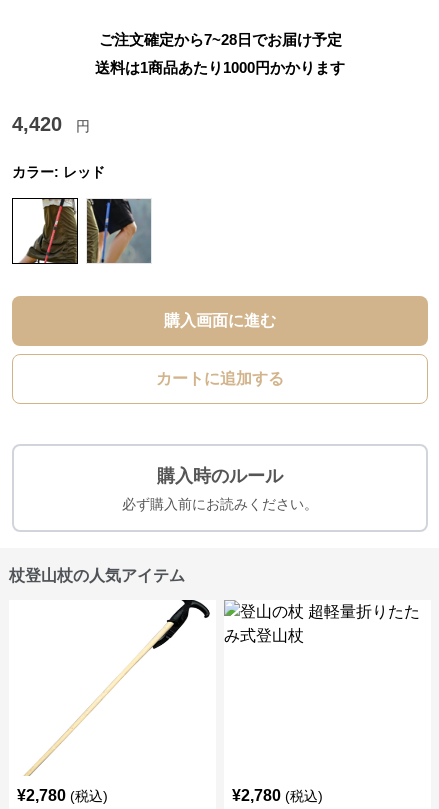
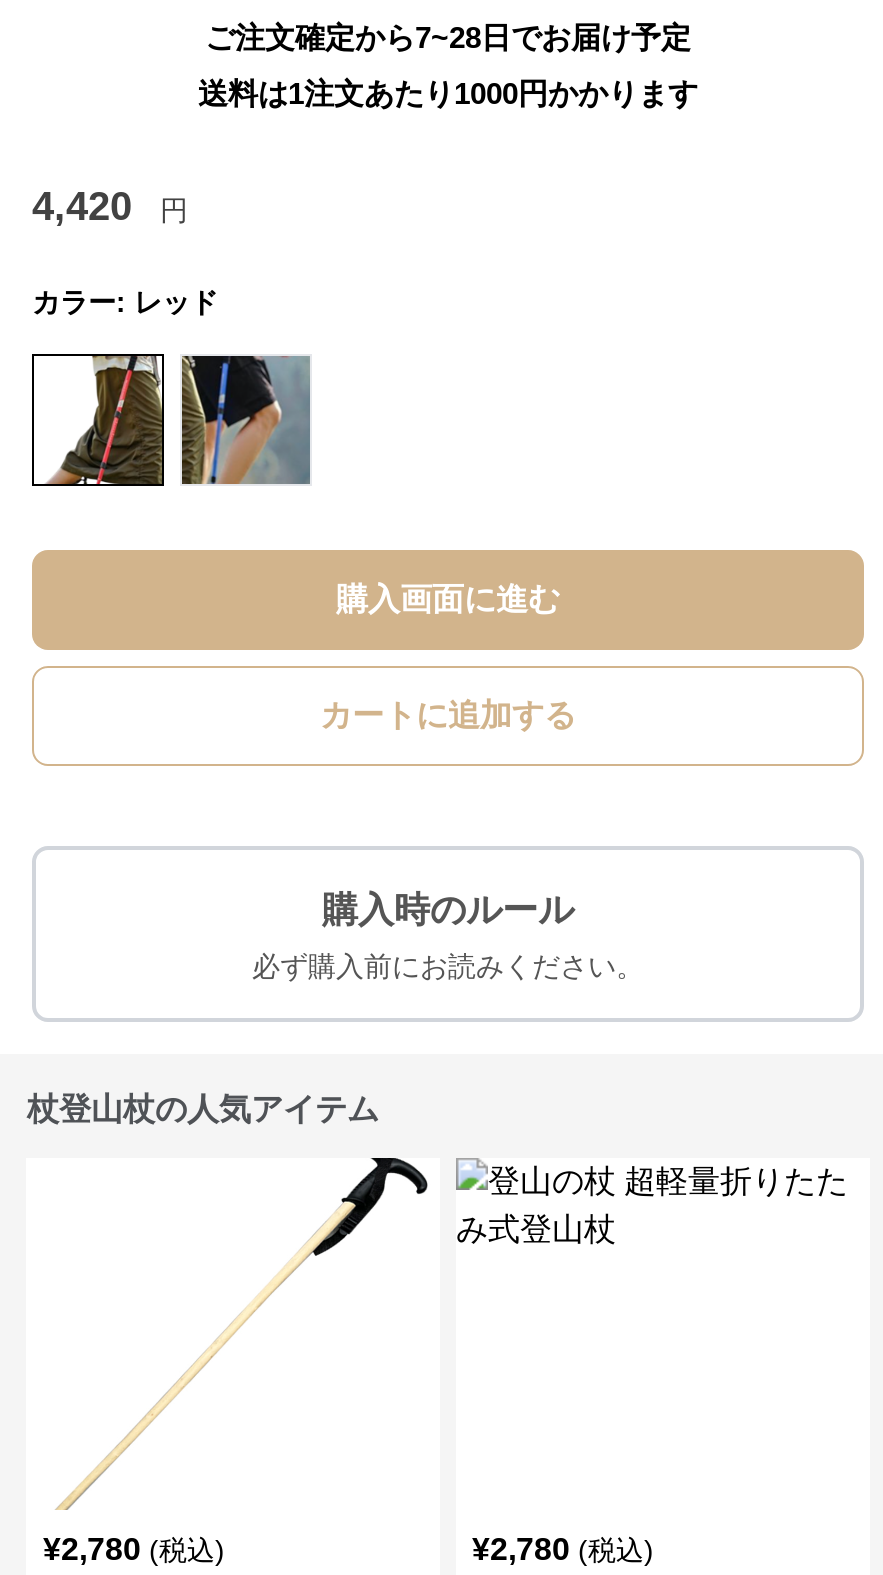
[95,59,345,76] 送料は1商品あたり1000円かかります -> [198,76,698,110] 送料は1注文あたり1000円かかります

